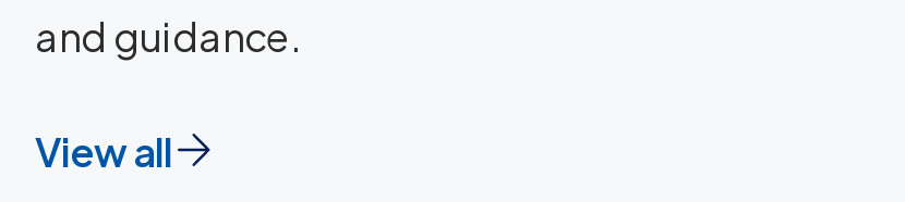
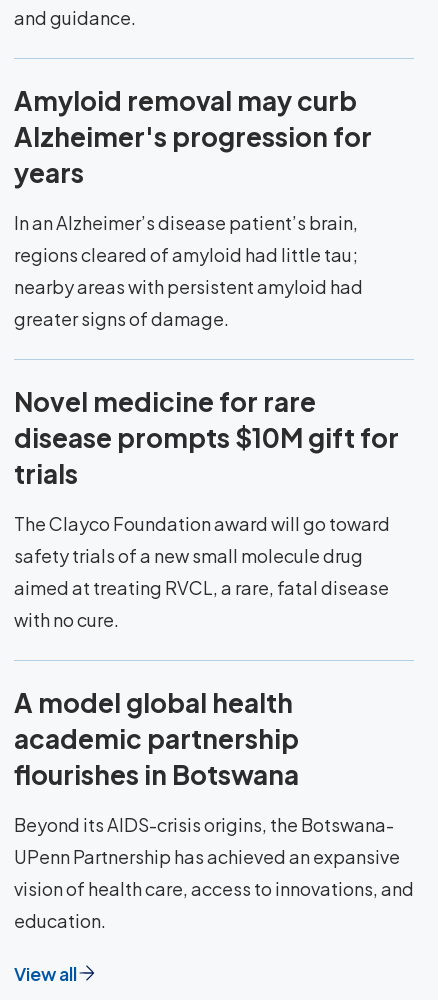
none -> [14,84,414,932] Amyloid removal may curb | Alzheimer's progression for | years | In an Alzheimer’s disease patient’s brain, | regions cleared of amyloid had little tau; | nearby areas with persistent amyloid had | greater signs of damage. | Novel medicine for rare | disease prompts $10M gift for | trials | The Clayco Foundation award will go toward | safety trials of a new small molecule drug | aimed at treating RVCL, a rare, fatal disease | with no cure. | A model global health | academic partnership | flourishes in Botswana | Beyond its AIDS-crisis origins, the Botswana- | UPenn Partnership has achieved an expansive | vision of health care, access to innovations, and | education.

